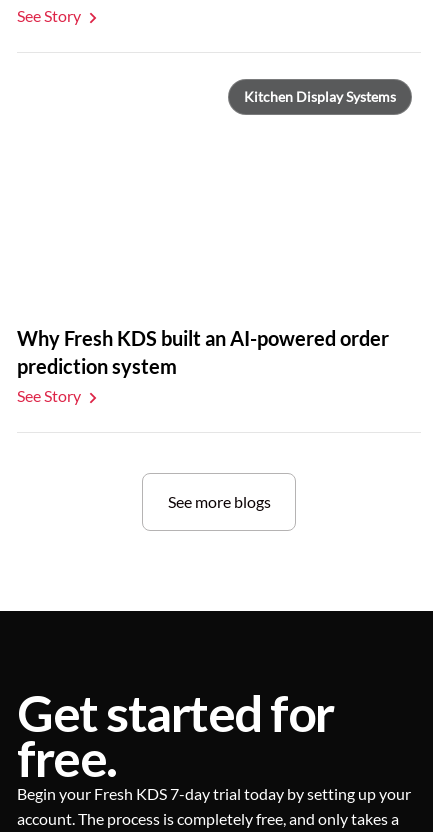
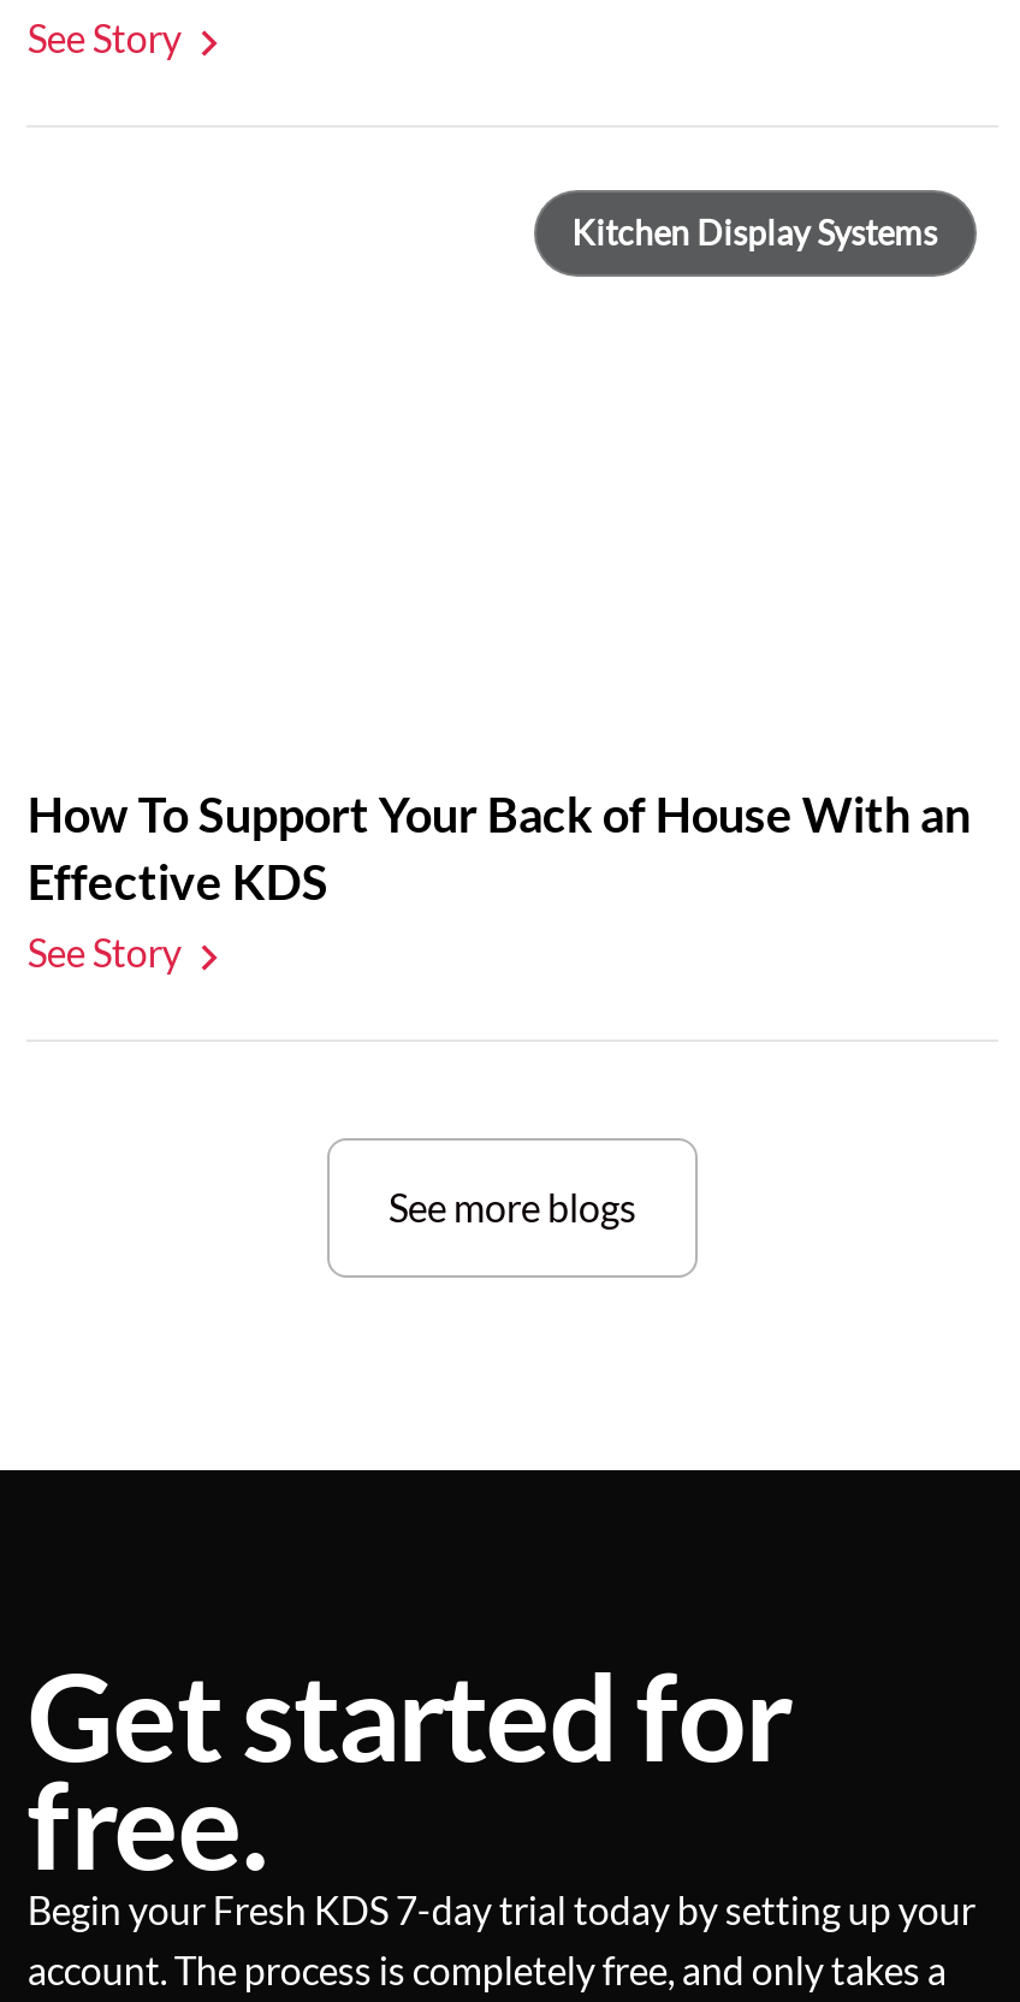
[17,326,389,378] Why Fresh KDS built an AI-powered order | prediction system -> [27,785,970,910] How To Support Your Back of House With an | Effective KDS

